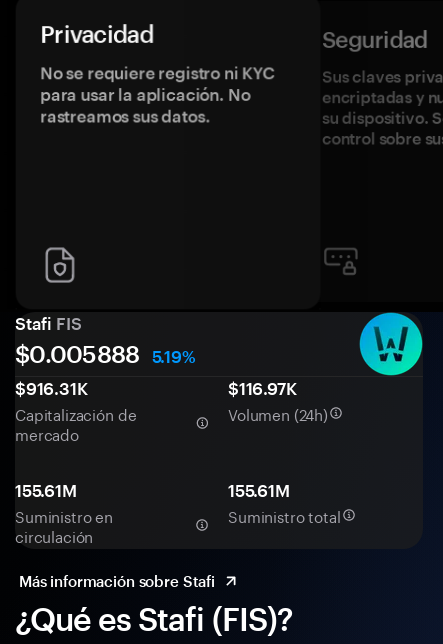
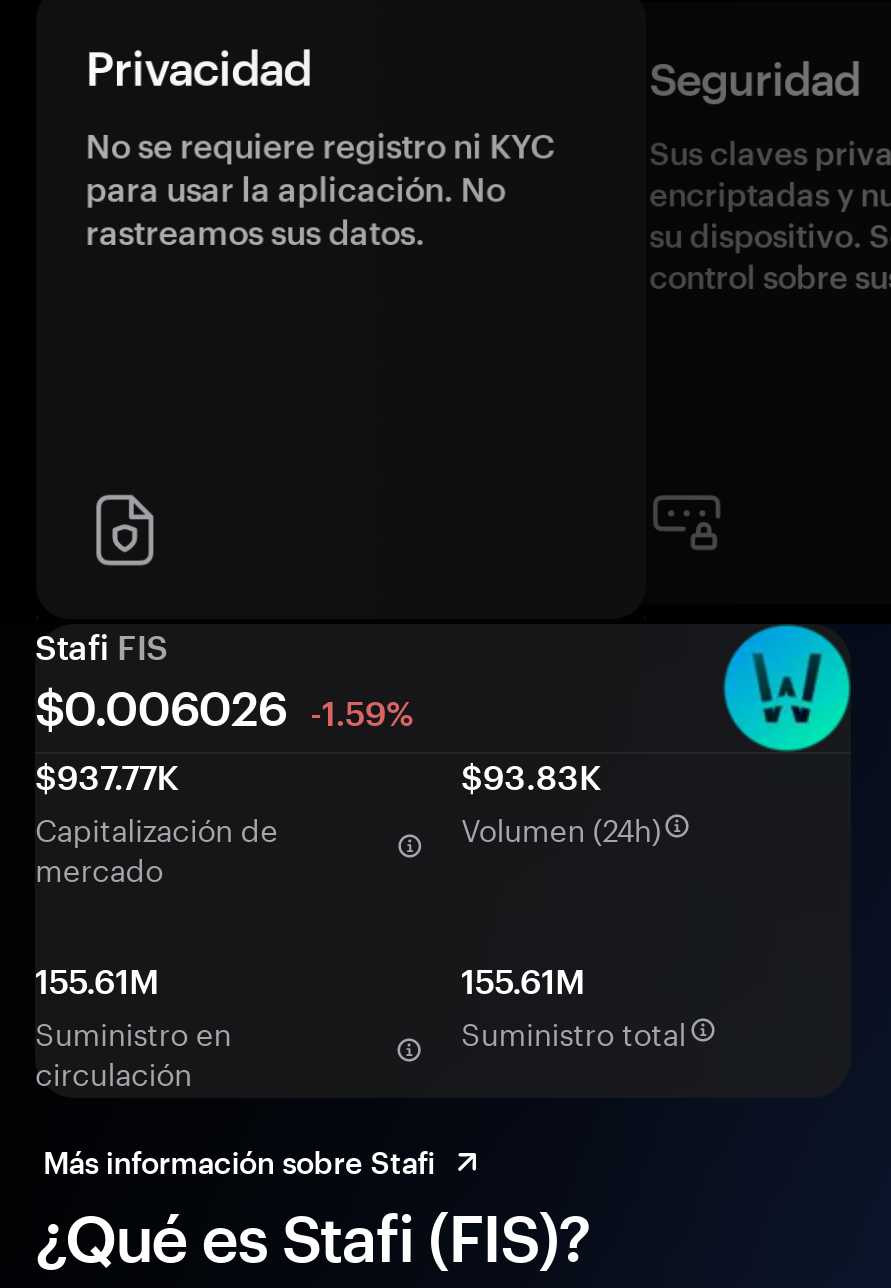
[15,339,196,398] $0.005888 5.19% | $916.31K -> [35,677,414,795] $0.006026 -1.59% | $937.77K
[228,378,297,398] $116.97K -> [461,755,601,795] $93.83K

